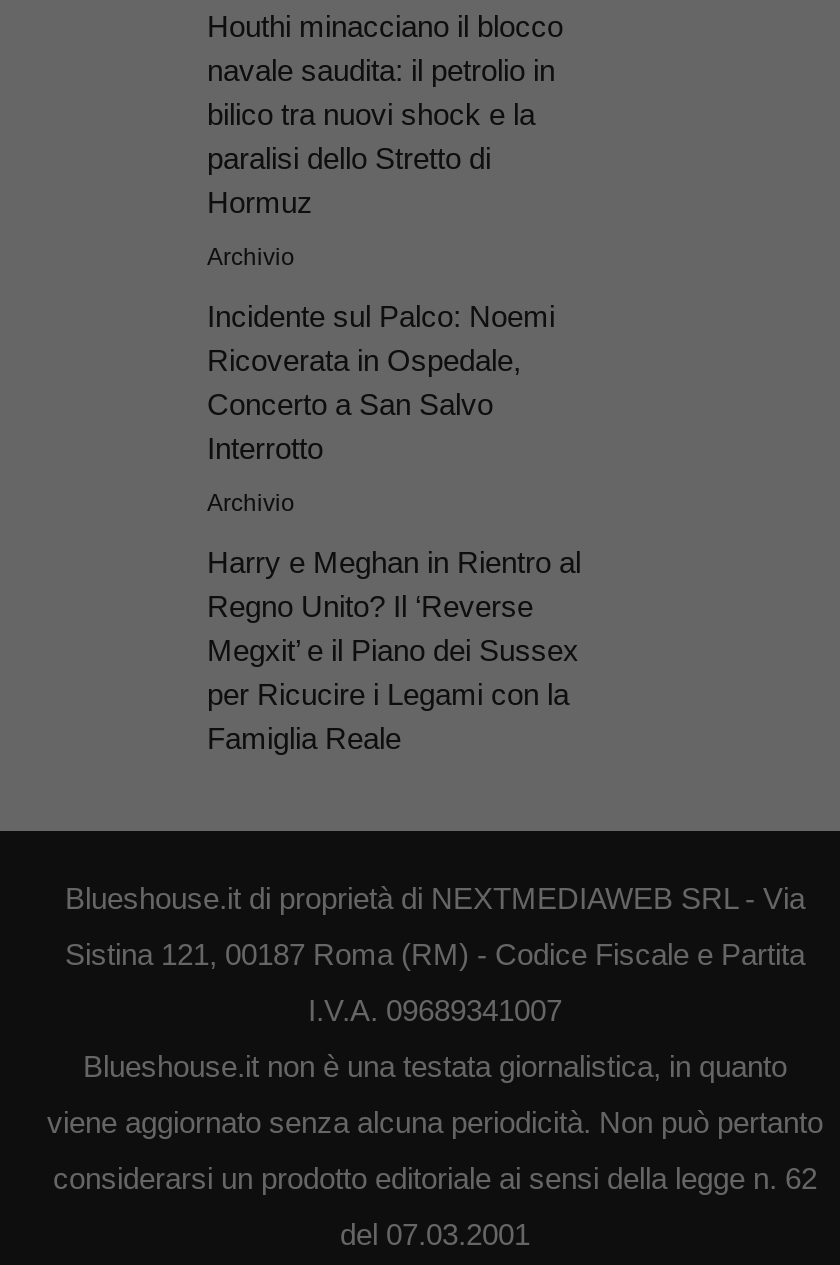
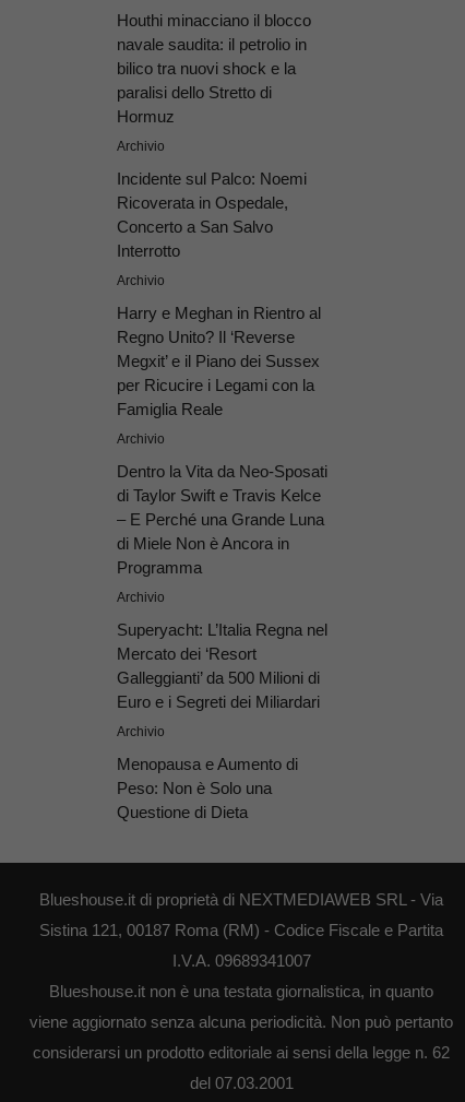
none -> [117,432,327,822] Archivio | Dentro la Vita da Neo-Sposati | di Taylor Swift e Travis Kelce | – E Perché una Grande Luna | di Miele Non è Ancora in | Programma | Archivio | Superyacht: L’Italia Regna nel | Mercato dei ‘Resort | Galleggianti’ da 500 Milioni di | Euro e i Segreti dei Miliardari | Archivio | Menopausa e Aumento di | Peso: Non è Solo una | Questione di Dieta

